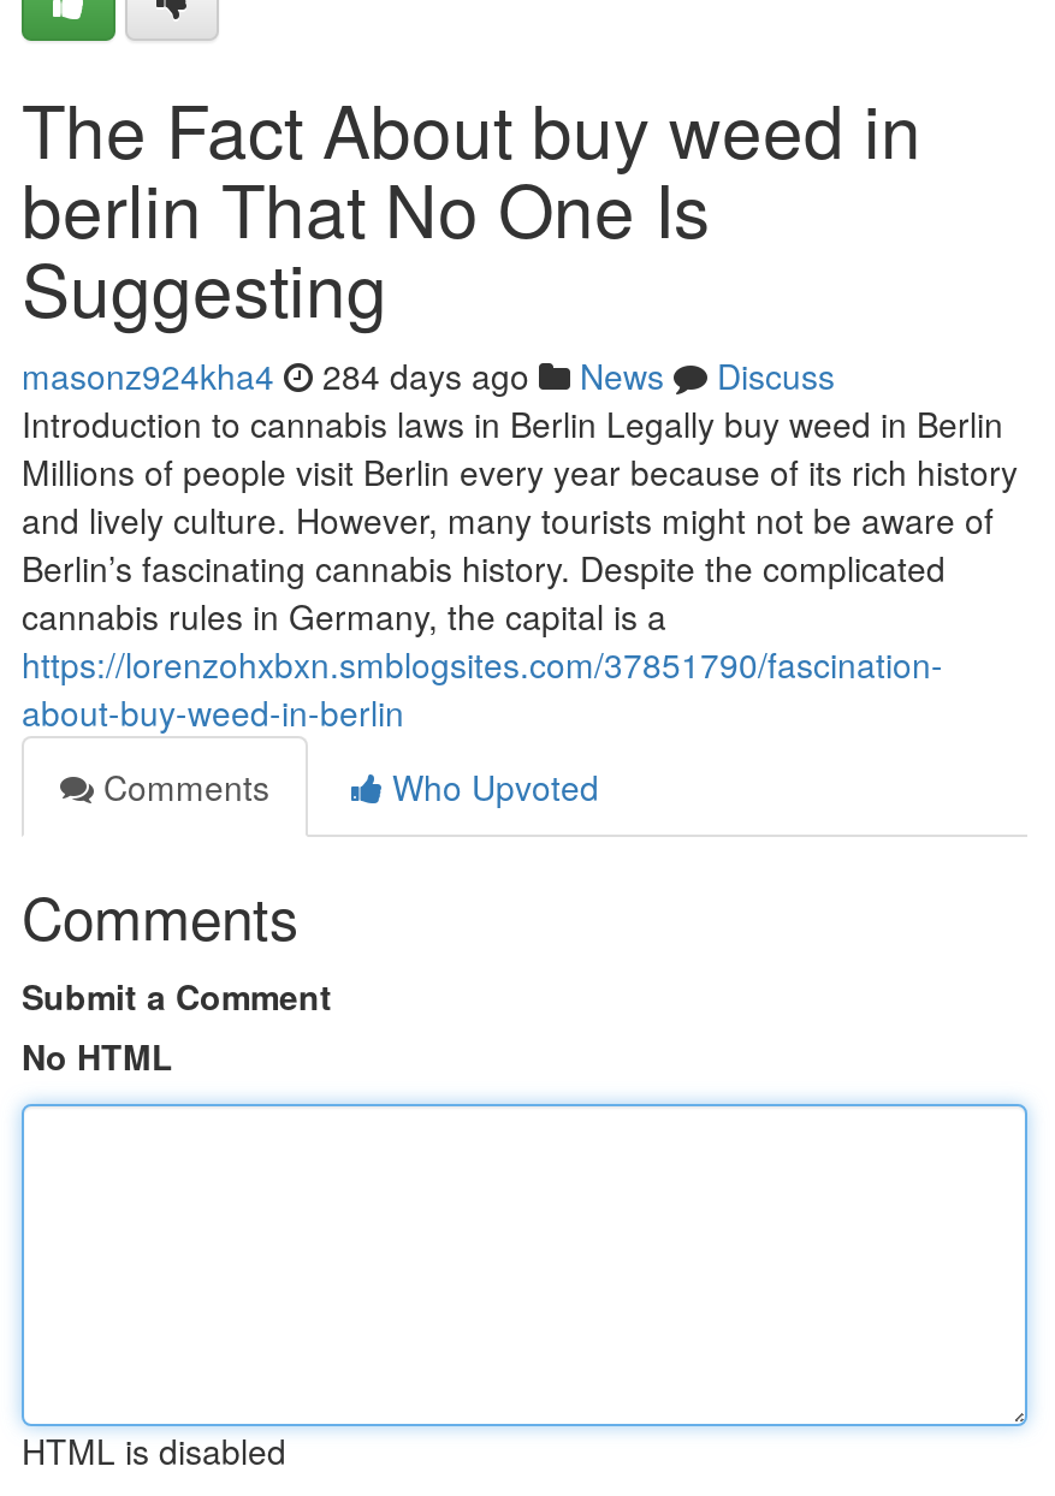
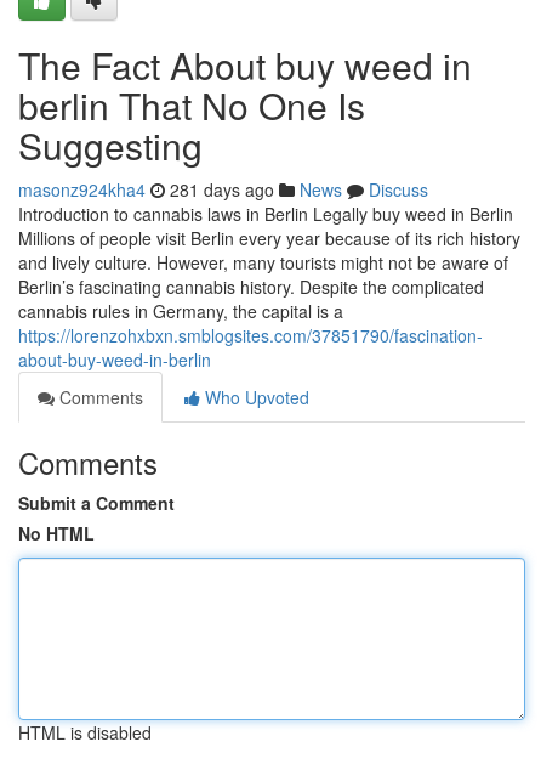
[22,351,835,399] masonz924kha4 284 days ago News Discuss -> [18,177,428,202] masonz924kha4 281 days ago News Discuss

